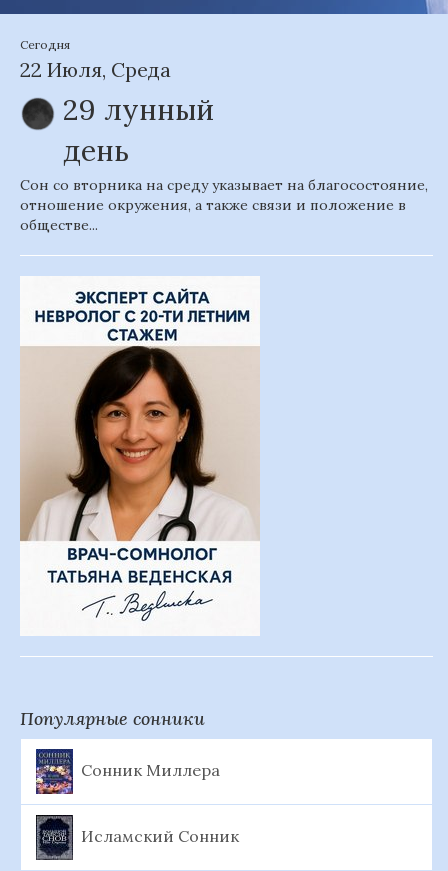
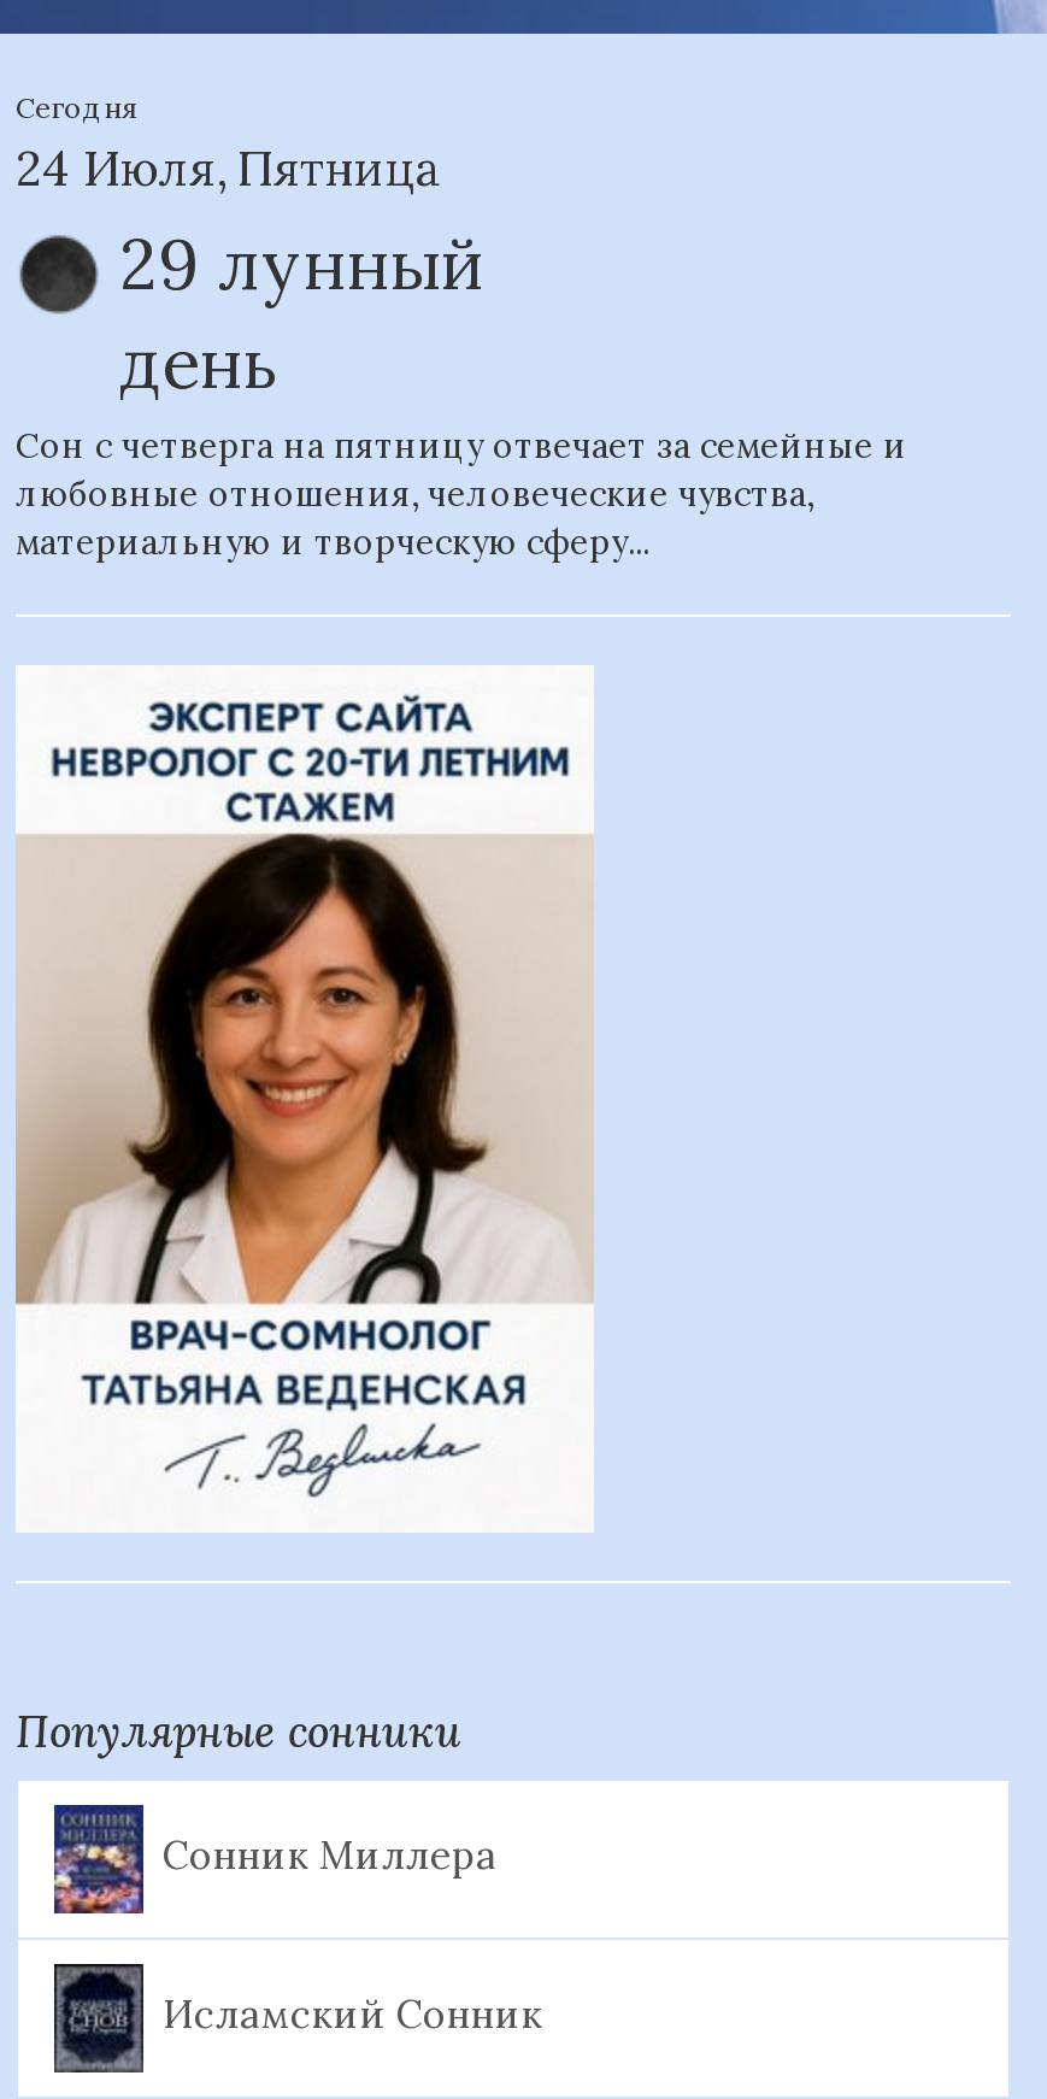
[20,57,171,82] 22 Июля, Среда -> [16,137,442,198] 24 Июля, Пятница
[20,176,428,234] Сон со вторника на среду указывает на благосостояние, | отношение окружения, а также связи и положение в | обществе... -> [16,424,907,564] Сон с четверга на пятницу отвечает за семейные и | любовные отношения, человеческие чувства, | материальную и творческую сферу...

